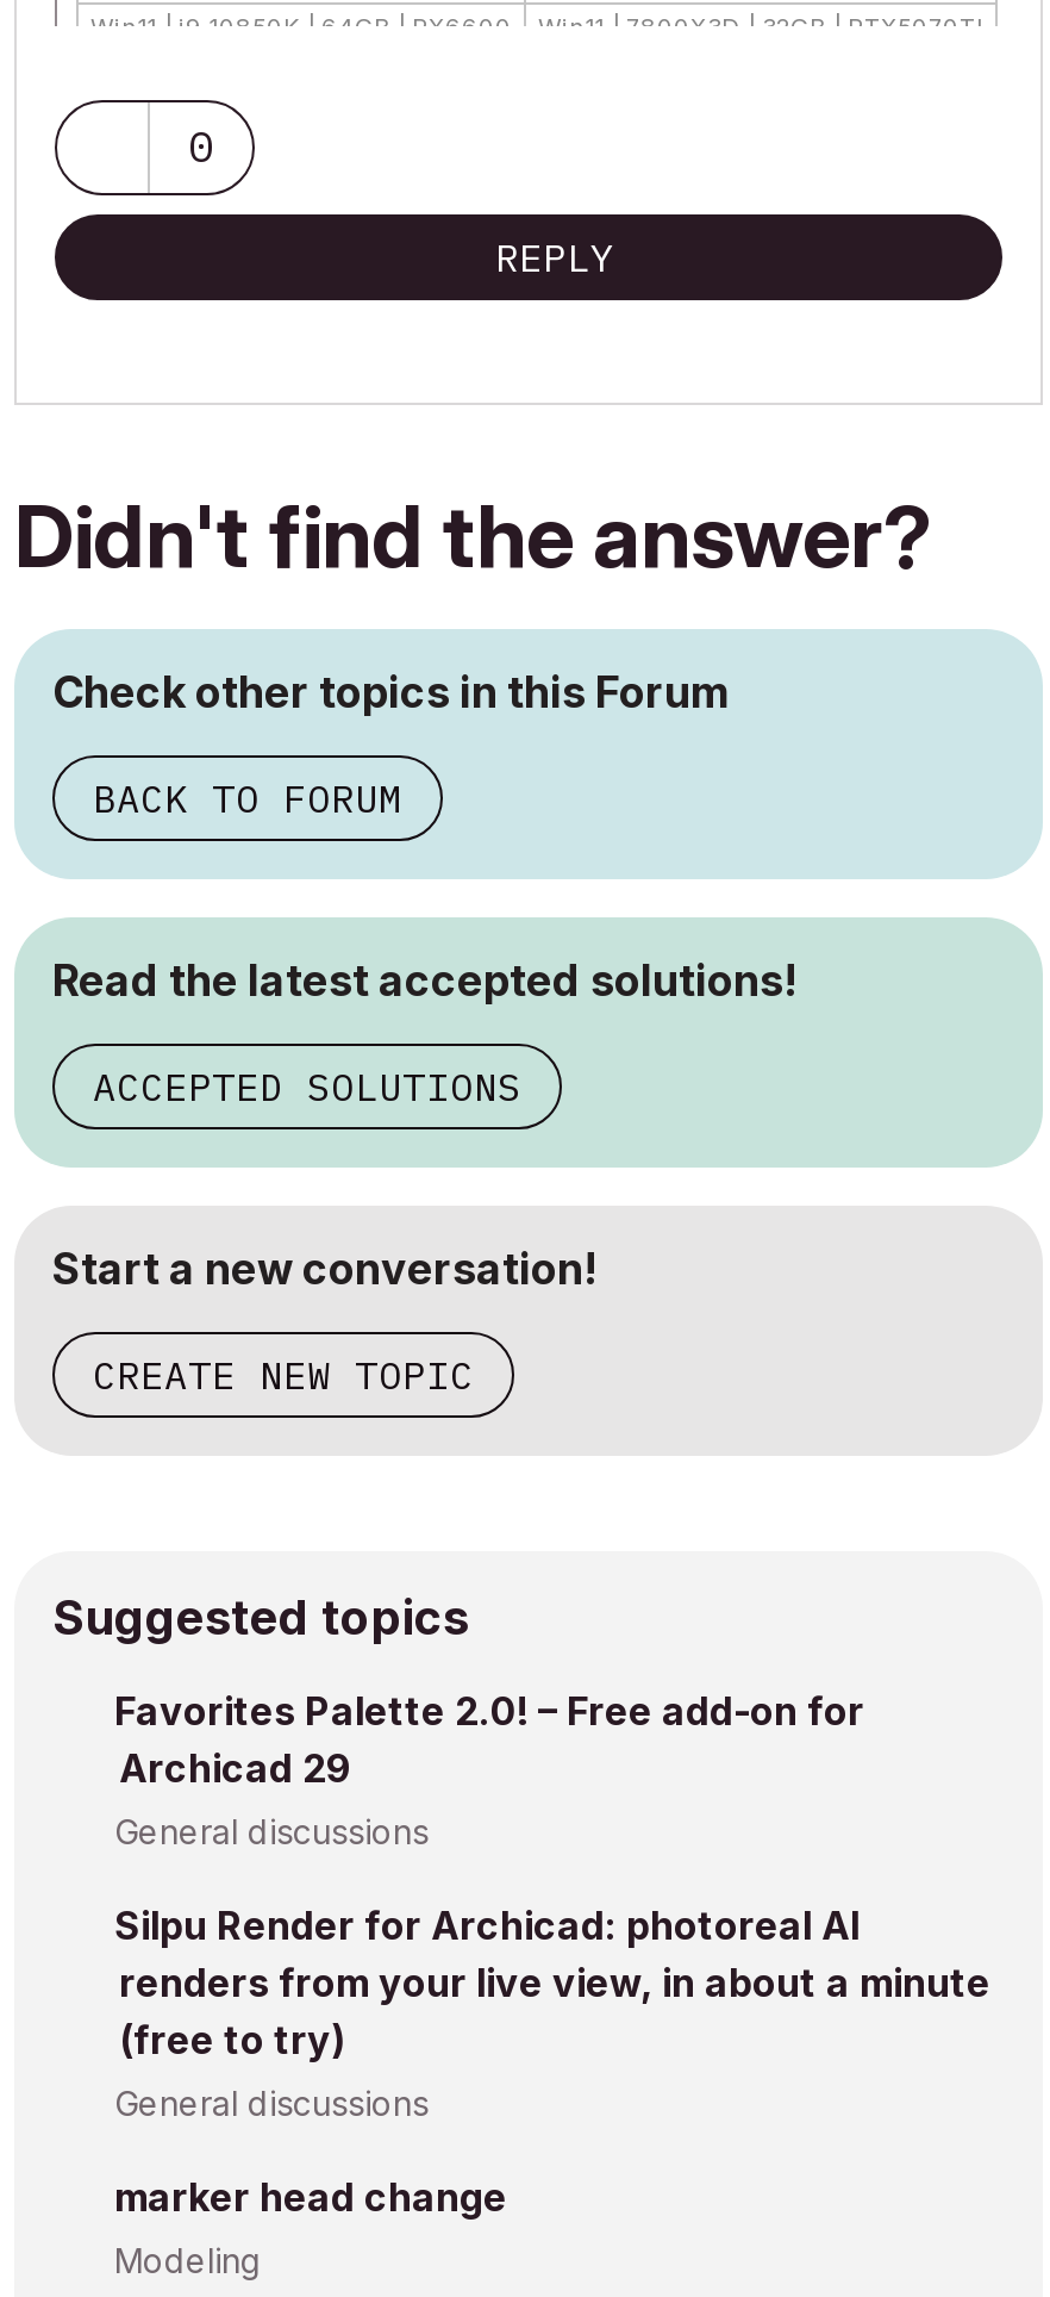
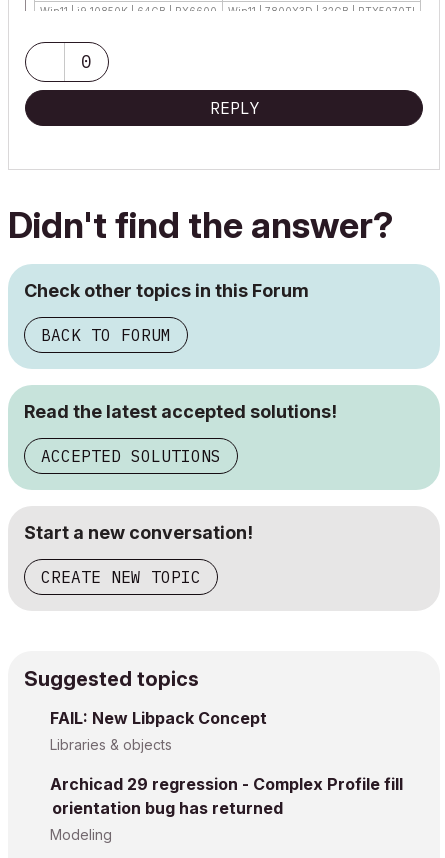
[114,1687,990,2221] Favorites Palette 2.0! – Free add-on for | Archicad 29 | General discussions | Silpu Render for Archicad: photoreal AI | renders from your live view, in about a minute | (free to try) | General discussions | marker head change -> [50,708,403,818] FAIL: New Libpack Concept | Libraries & objects | Archicad 29 regression - Complex Profile fill | orientation bug has returned

